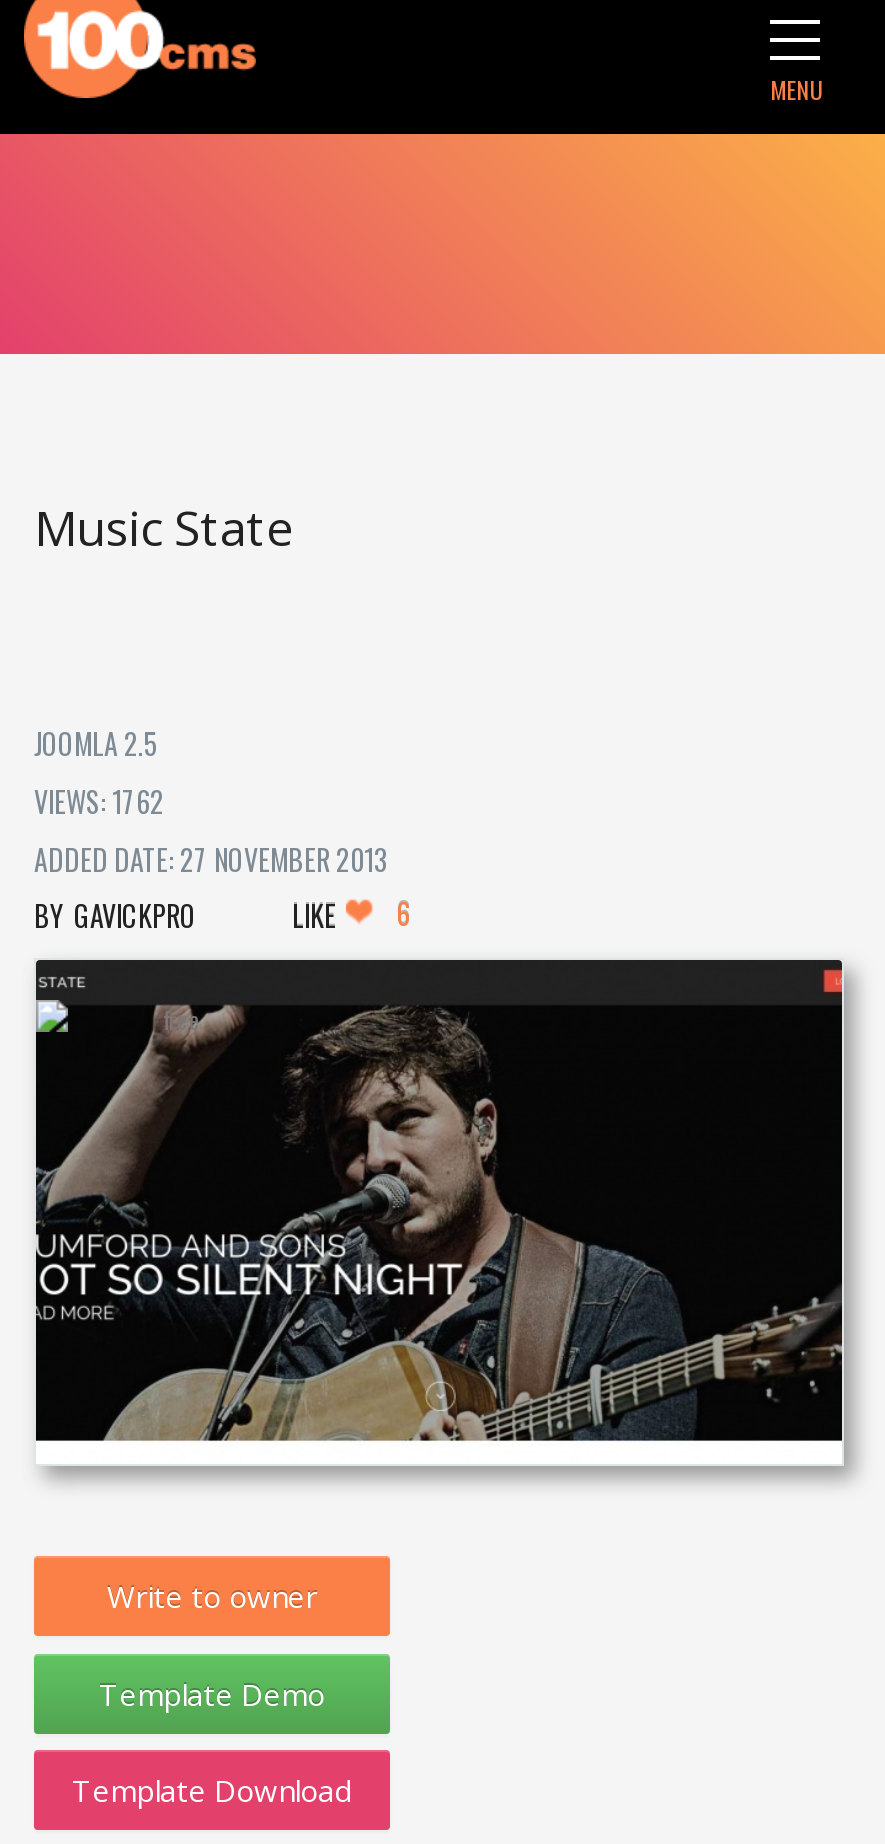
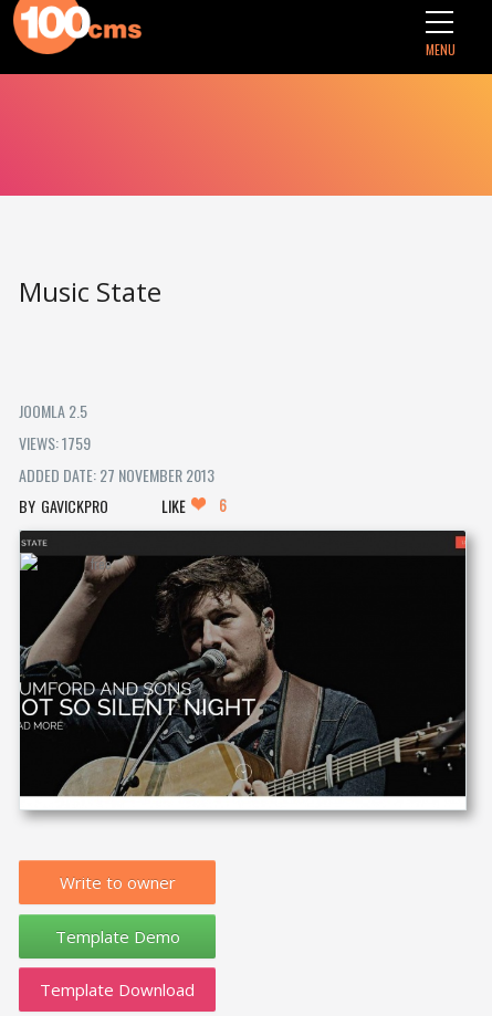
[34,780,164,822] VIEWS: 1762 -> [19,431,91,454] VIEWS: 1759

